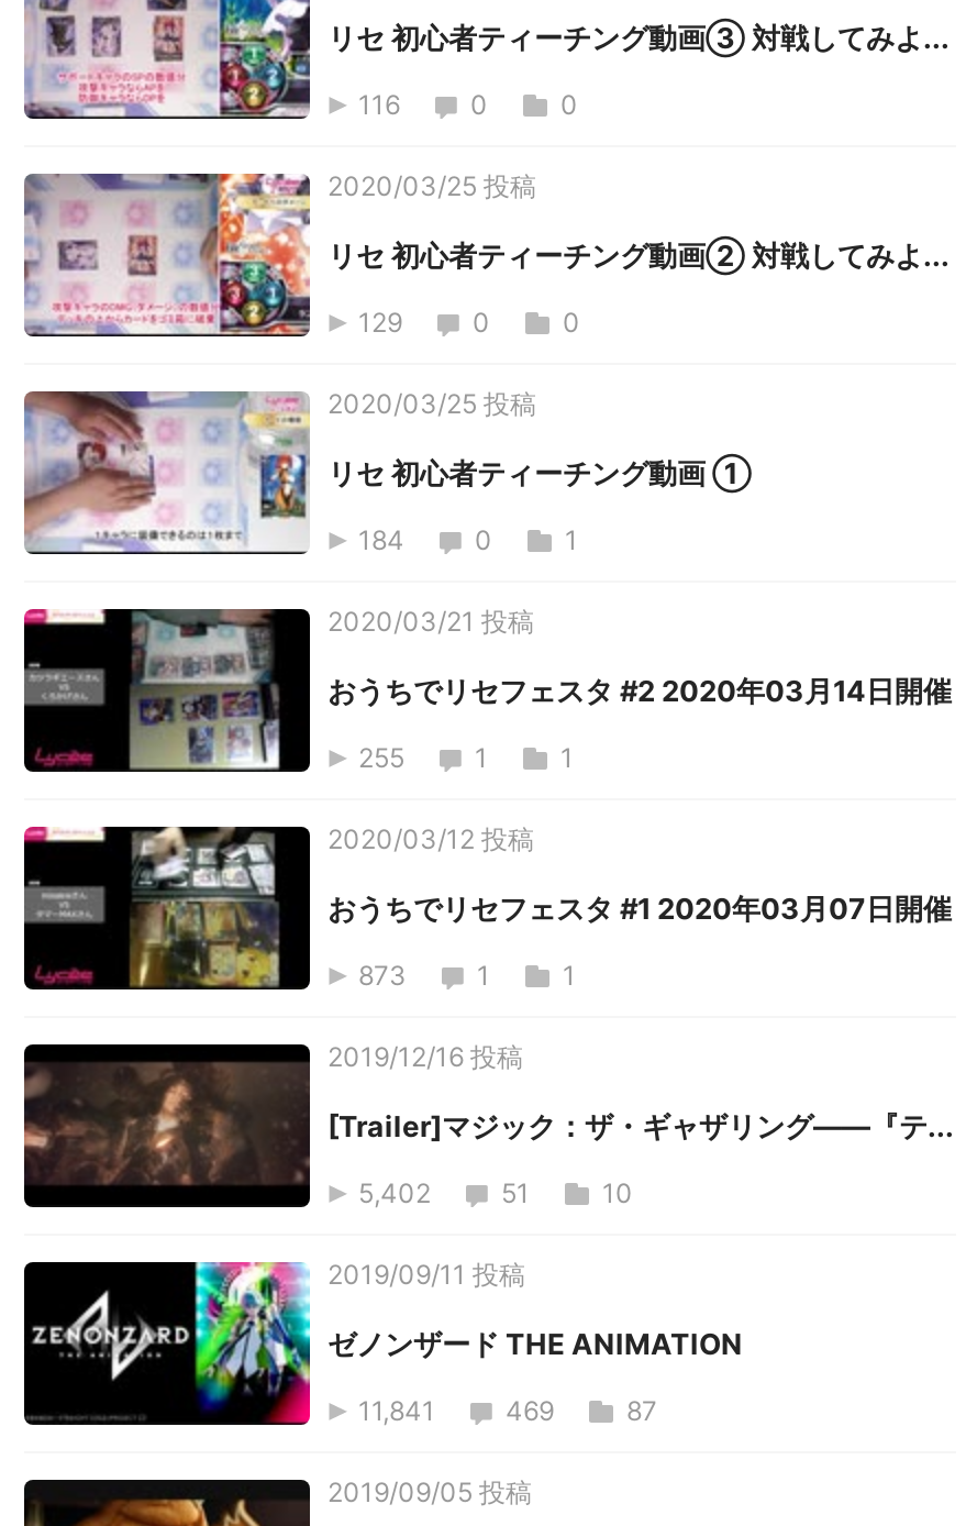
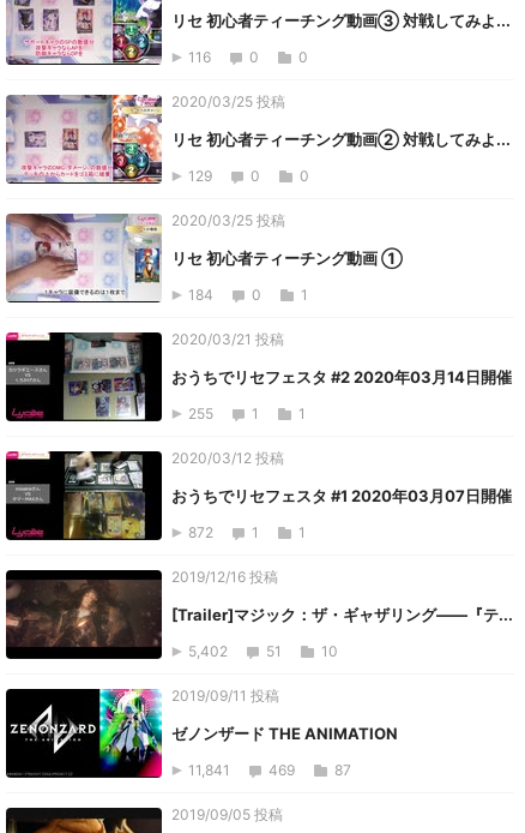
[358,959,407,992] 873 -> [188,523,213,541] 872

